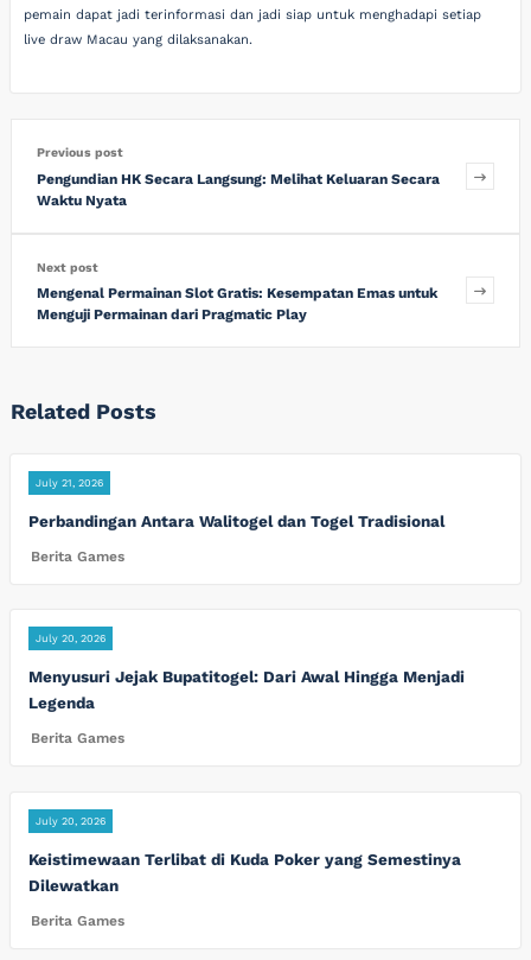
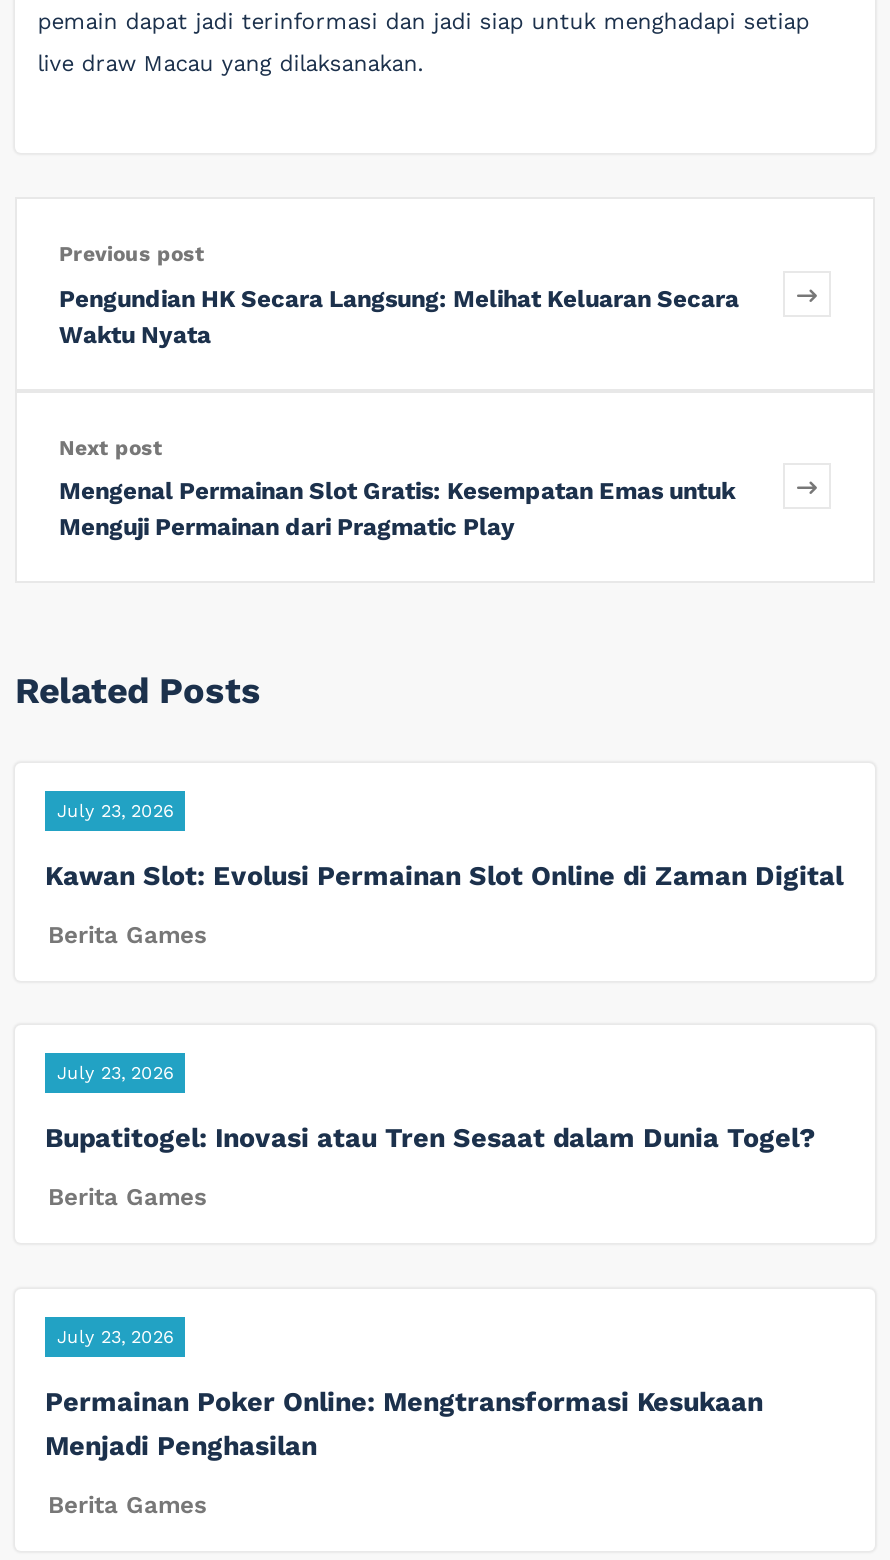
[36,477,103,489] July 21, 2026 -> [57,800,173,820] July 23, 2026
[28,511,444,530] Perbandingan Antara Walitogel dan Togel Tradisional -> [45,858,843,890] Kawan Slot: Evolusi Permainan Slot Online di Zaman Digital
[36,633,105,645] July 20, 2026 -> [57,1063,173,1083] July 23, 2026
[28,667,465,712] Menyusuri Jejak Bupatitogel: Dari Awal Hingga Menjadi | Legenda -> [45,1121,815,1153] Bupatitogel: Inovasi atau Tren Sesaat dalam Dunia Togel?
[36,815,105,827] July 20, 2026 -> [57,1326,173,1346] July 23, 2026
[28,849,461,894] Keistimewaan Terlibat di Kuda Poker yang Semestinya | Dilewatkan -> [45,1384,763,1460] Permainan Poker Online: Mengtransformasi Kesukaan | Menjadi Penghasilan

